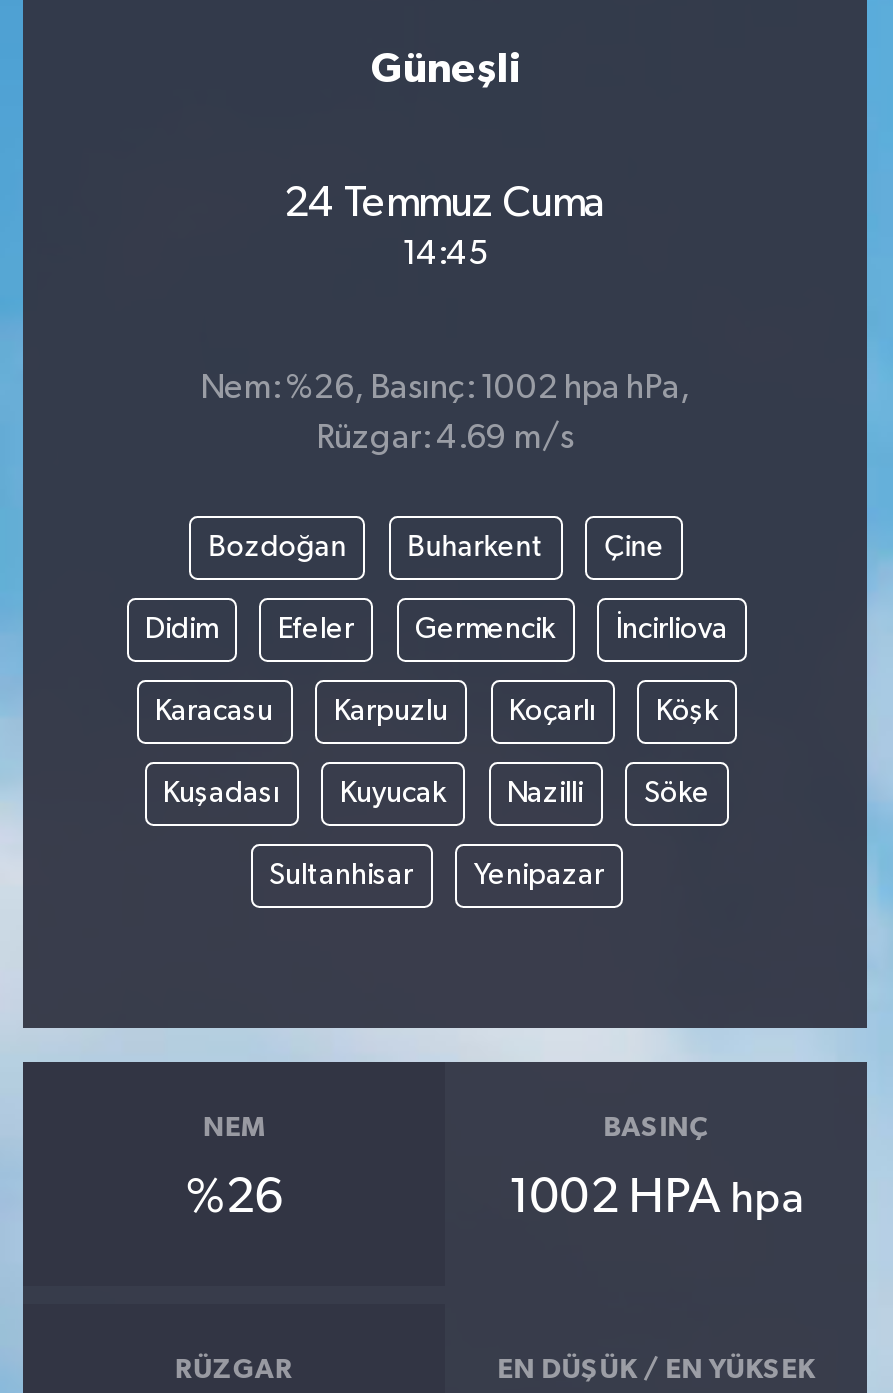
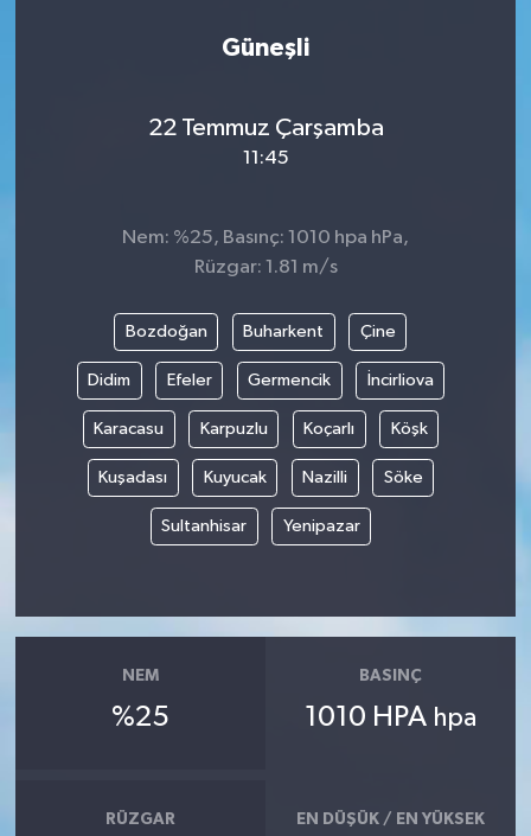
[284,181,606,225] 24 Temmuz Cuma -> [148,115,383,141] 22 Temmuz Çarşamba
[402,237,488,271] 14:45 -> [242,148,289,168] 11:45
[200,372,690,406] Nem: %26, Basınç: 1002 hpa hPa, -> [122,228,409,248] Nem: %25, Basınç: 1010 hpa hPa,
[316,422,574,456] Rüzgar: 4.69 m/s -> [194,257,337,278] Rüzgar: 1.81 m/s
[186,1173,282,1221] %26 -> [111,703,169,731] %25
[508,1173,804,1221] 1002 HPA hpa -> [305,703,477,731] 1010 HPA hpa

